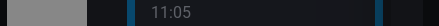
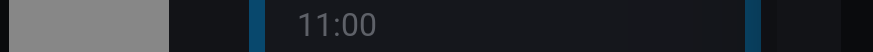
[151,3,191,22] 11:05 -> [297,6,377,44] 11:00

